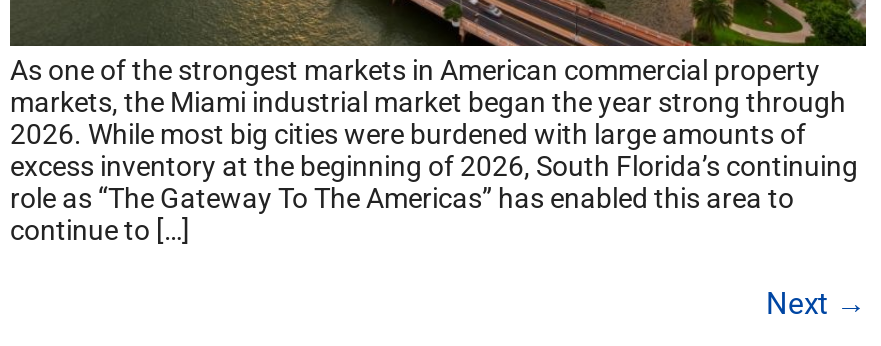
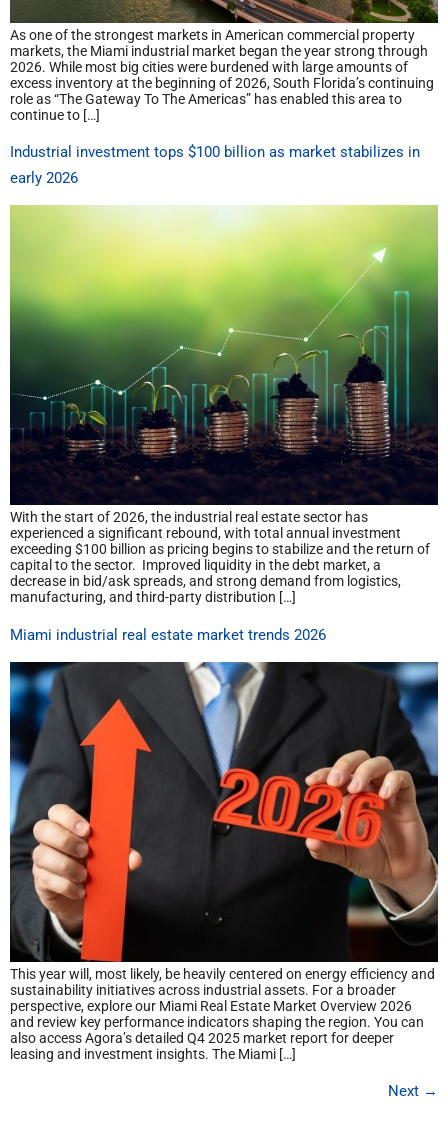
none -> [9,204,438,644] [image] | With the start of 2026, the industrial real estate sector has | experienced a significant rebound, with total annual investment | exceeding $100 billion as pricing begins to stabilize and the return of | capital to the sector. Improved liquidity in the debt market, a | decrease in bid/ask spreads, and strong demand from logistics, | manufacturing, and third-party distribution […] | Miami industrial real estate market trends 2026
none -> [9,661,439,1062] [image] | This year will, most likely, be heavily centered on energy efficiency and | sustainability initiatives across industrial assets. For a broader | perspective, explore our Miami Real Estate Market Overview 2026 | and review key performance indicators shaping the region. You can | also access Agora’s detailed Q4 2025 market report for deeper | leasing and investment insights. The Miami […]
none -> [10,143,420,187] Industrial investment tops $100 billion as market stabilizes in | early 2026

